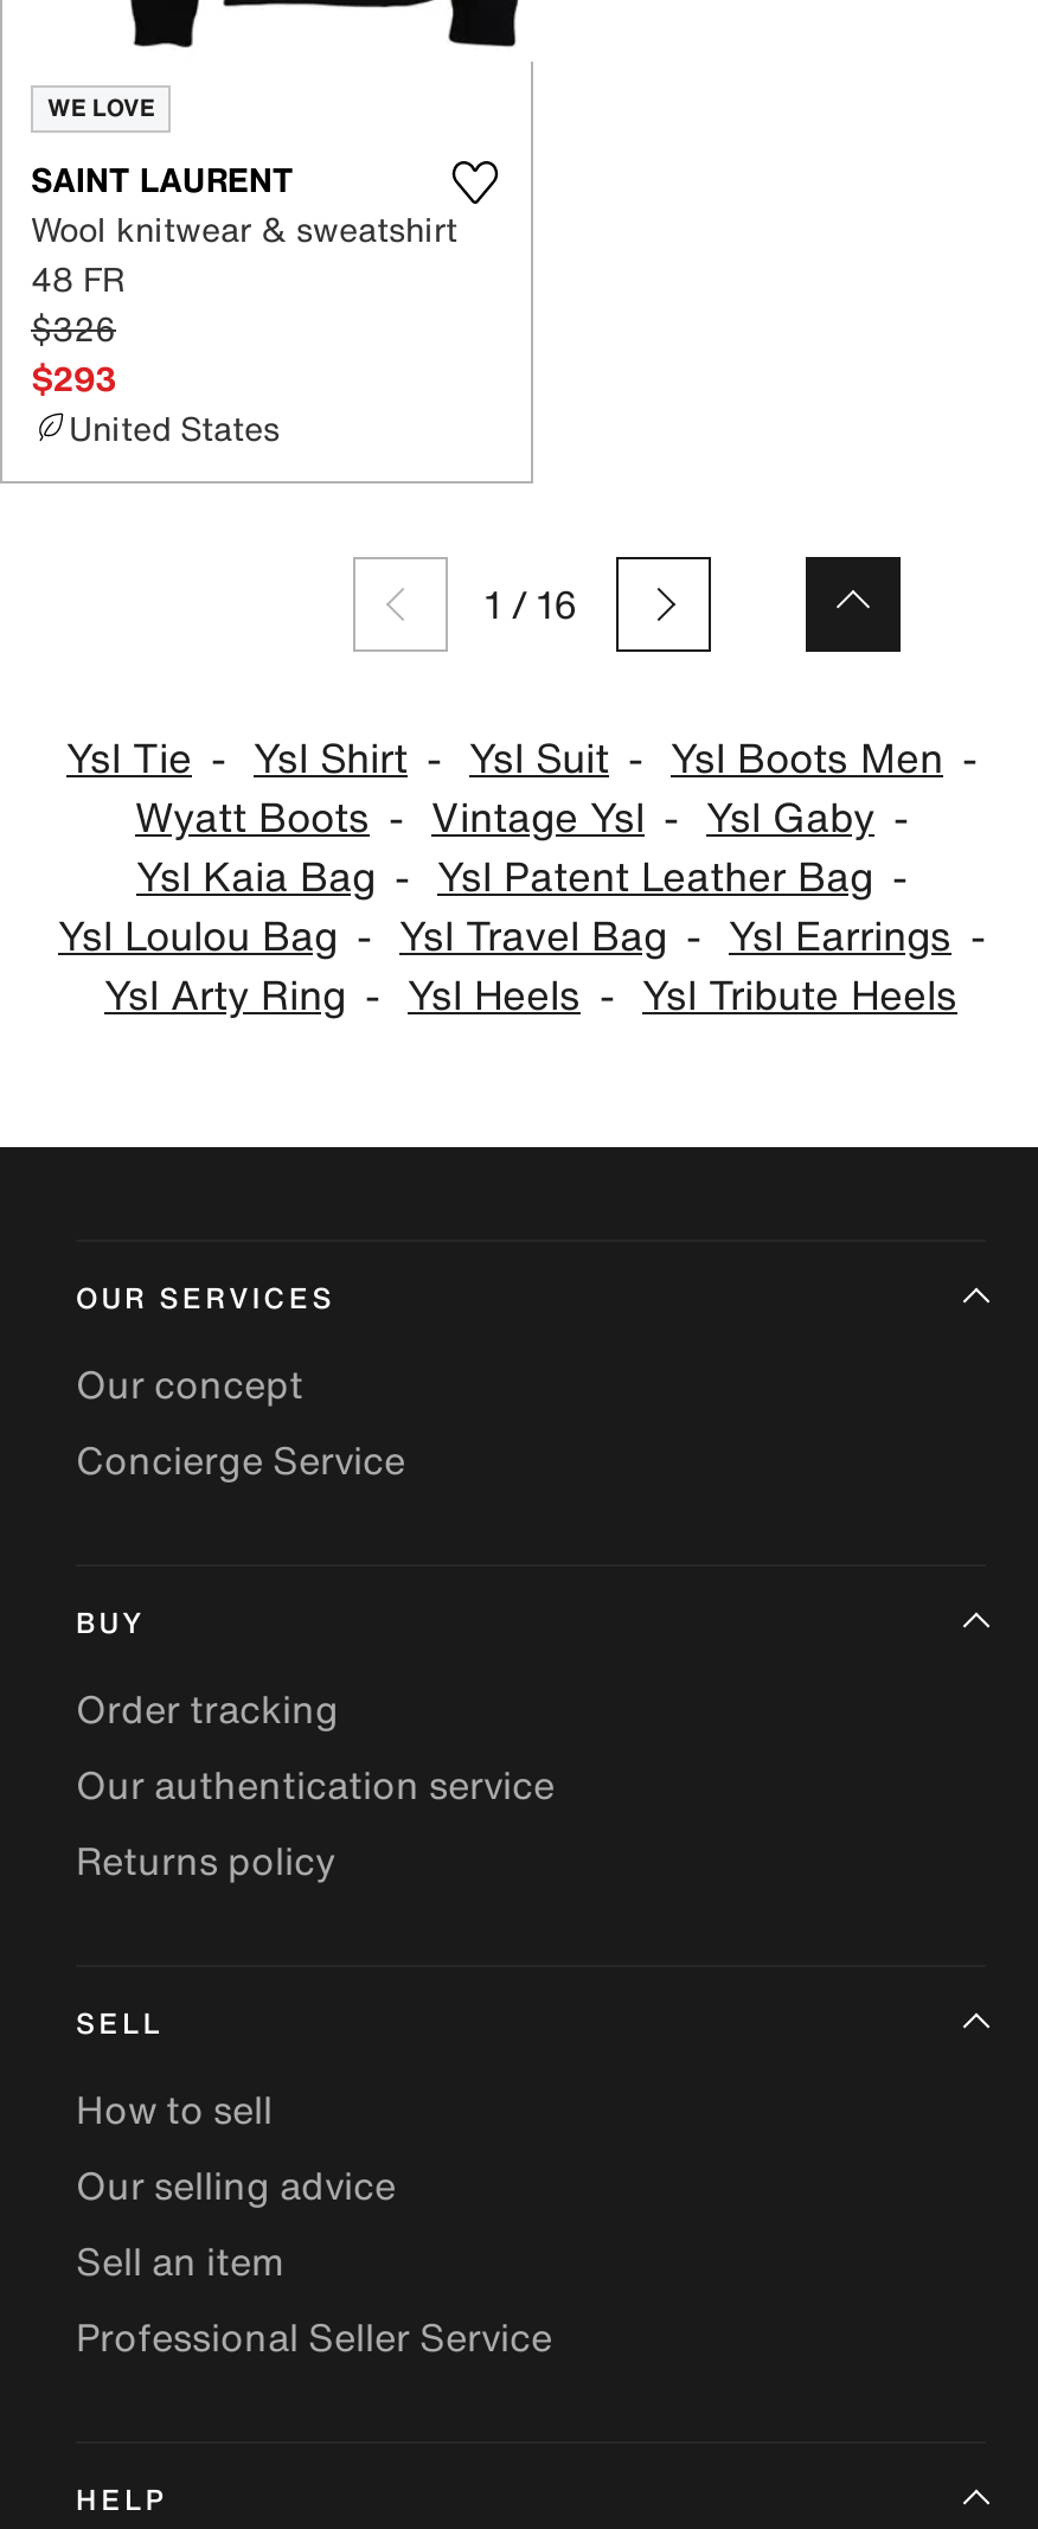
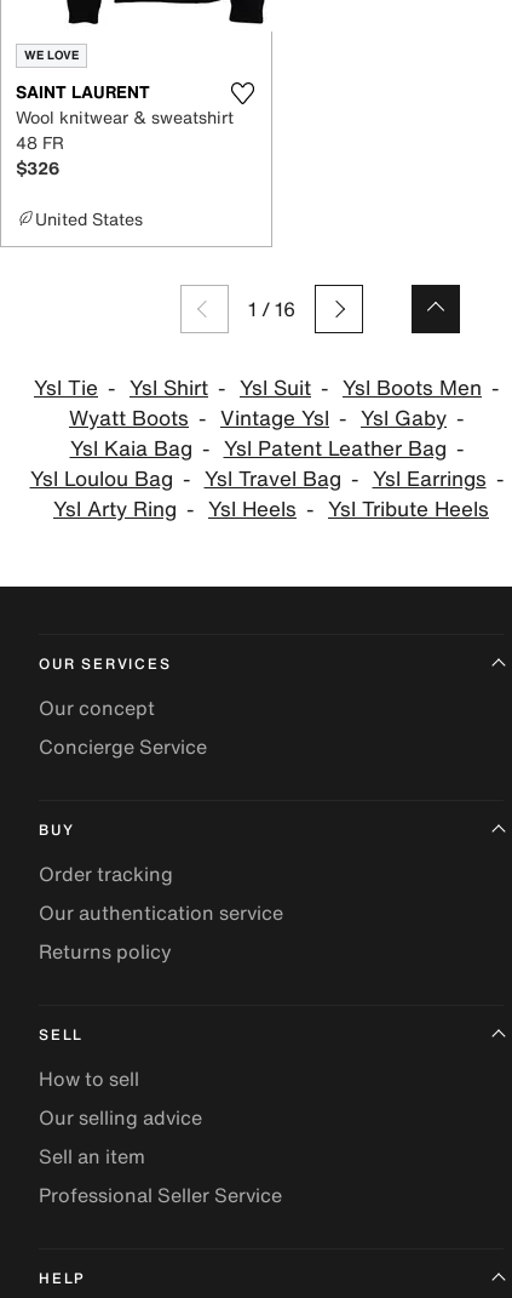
[31,352,116,402] $293 -> none

